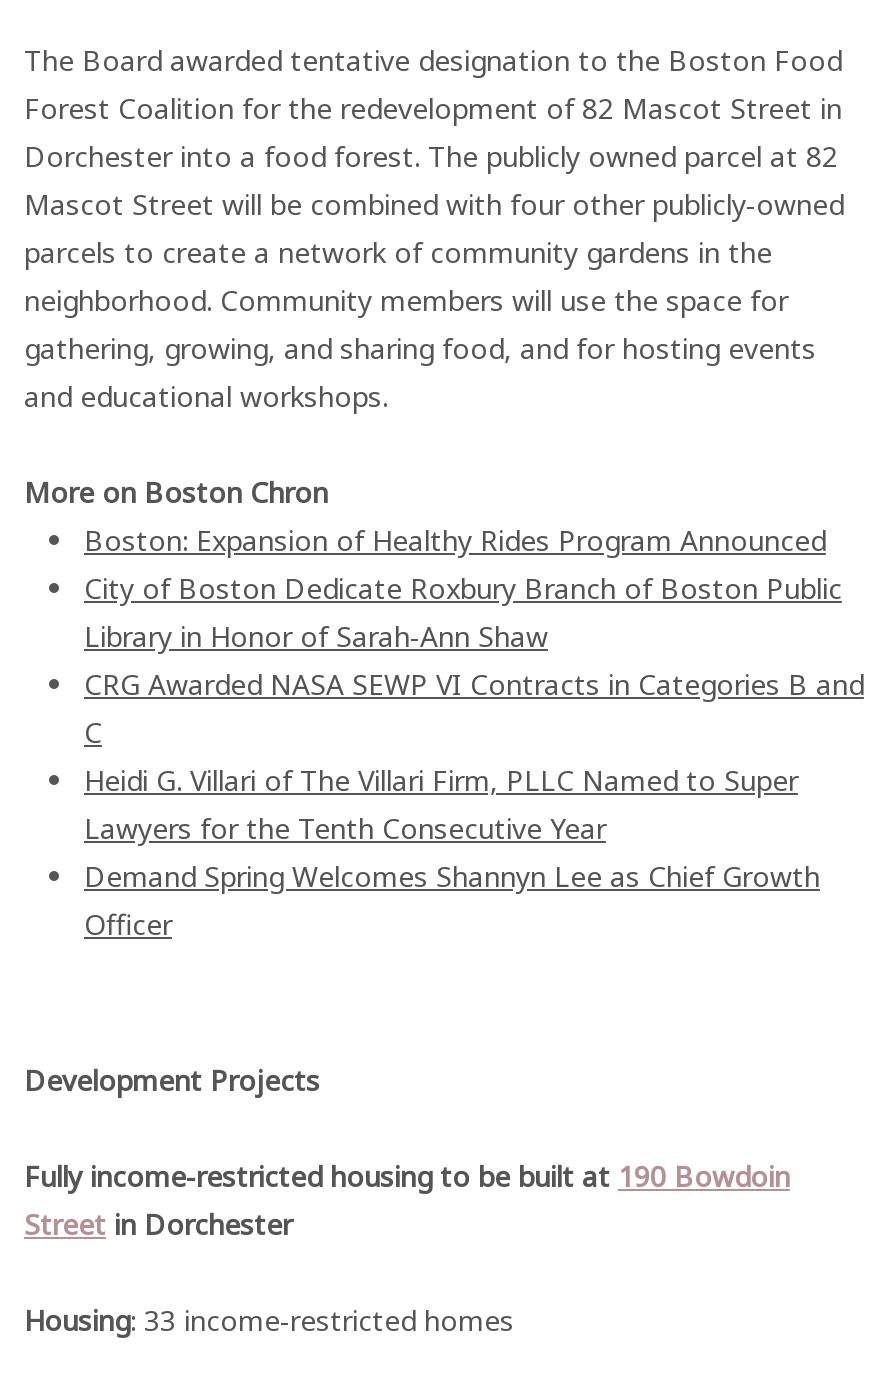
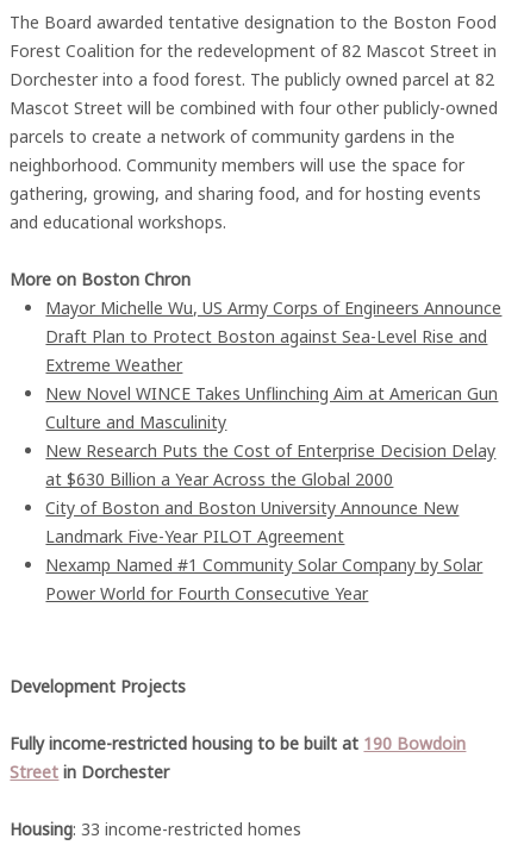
[84,521,864,943] Boston: Expansion of Healthy Rides Program Announced | City of Boston Dedicate Roxbury Branch of Boston Public | Library in Honor of Sarah-Ann Shaw | CRG Awarded NASA SEWP VI Contracts in Categories B and | C | Heidi G. Villari of The Villari Firm, PLLC Named to Super | Lawyers for the Tenth Consecutive Year | Demand Spring Welcomes Shannyn Lee as Chief Growth | Officer -> [46,296,502,605] Mayor Michelle Wu, US Army Corps of Engineers Announce | Draft Plan to Protect Boston against Sea-Level Rise and | Extreme Weather | New Novel WINCE Takes Unflinching Aim at American Gun | Culture and Masculinity | New Research Puts the Cost of Enterprise Decision Delay | at $630 Billion a Year Across the Global 2000 | City of Boston and Boston University Announce New | Landmark Five-Year PILOT Agreement | Nexamp Named #1 Community Solar Company by Solar | Power World for Fourth Consecutive Year

